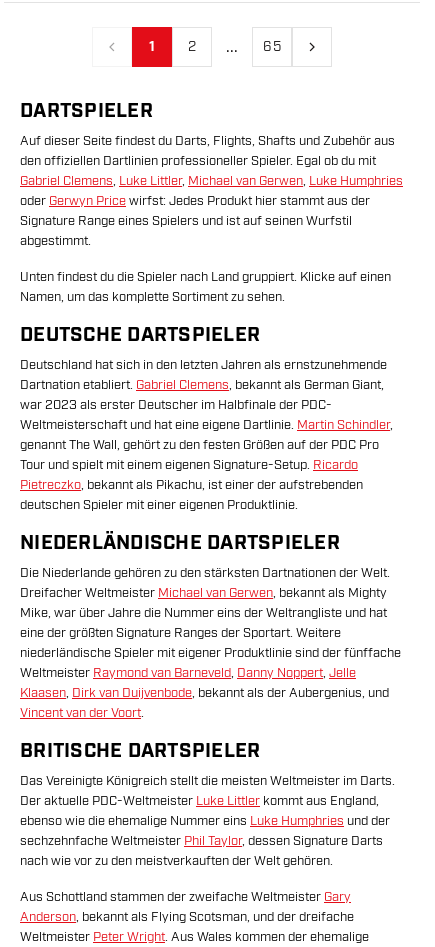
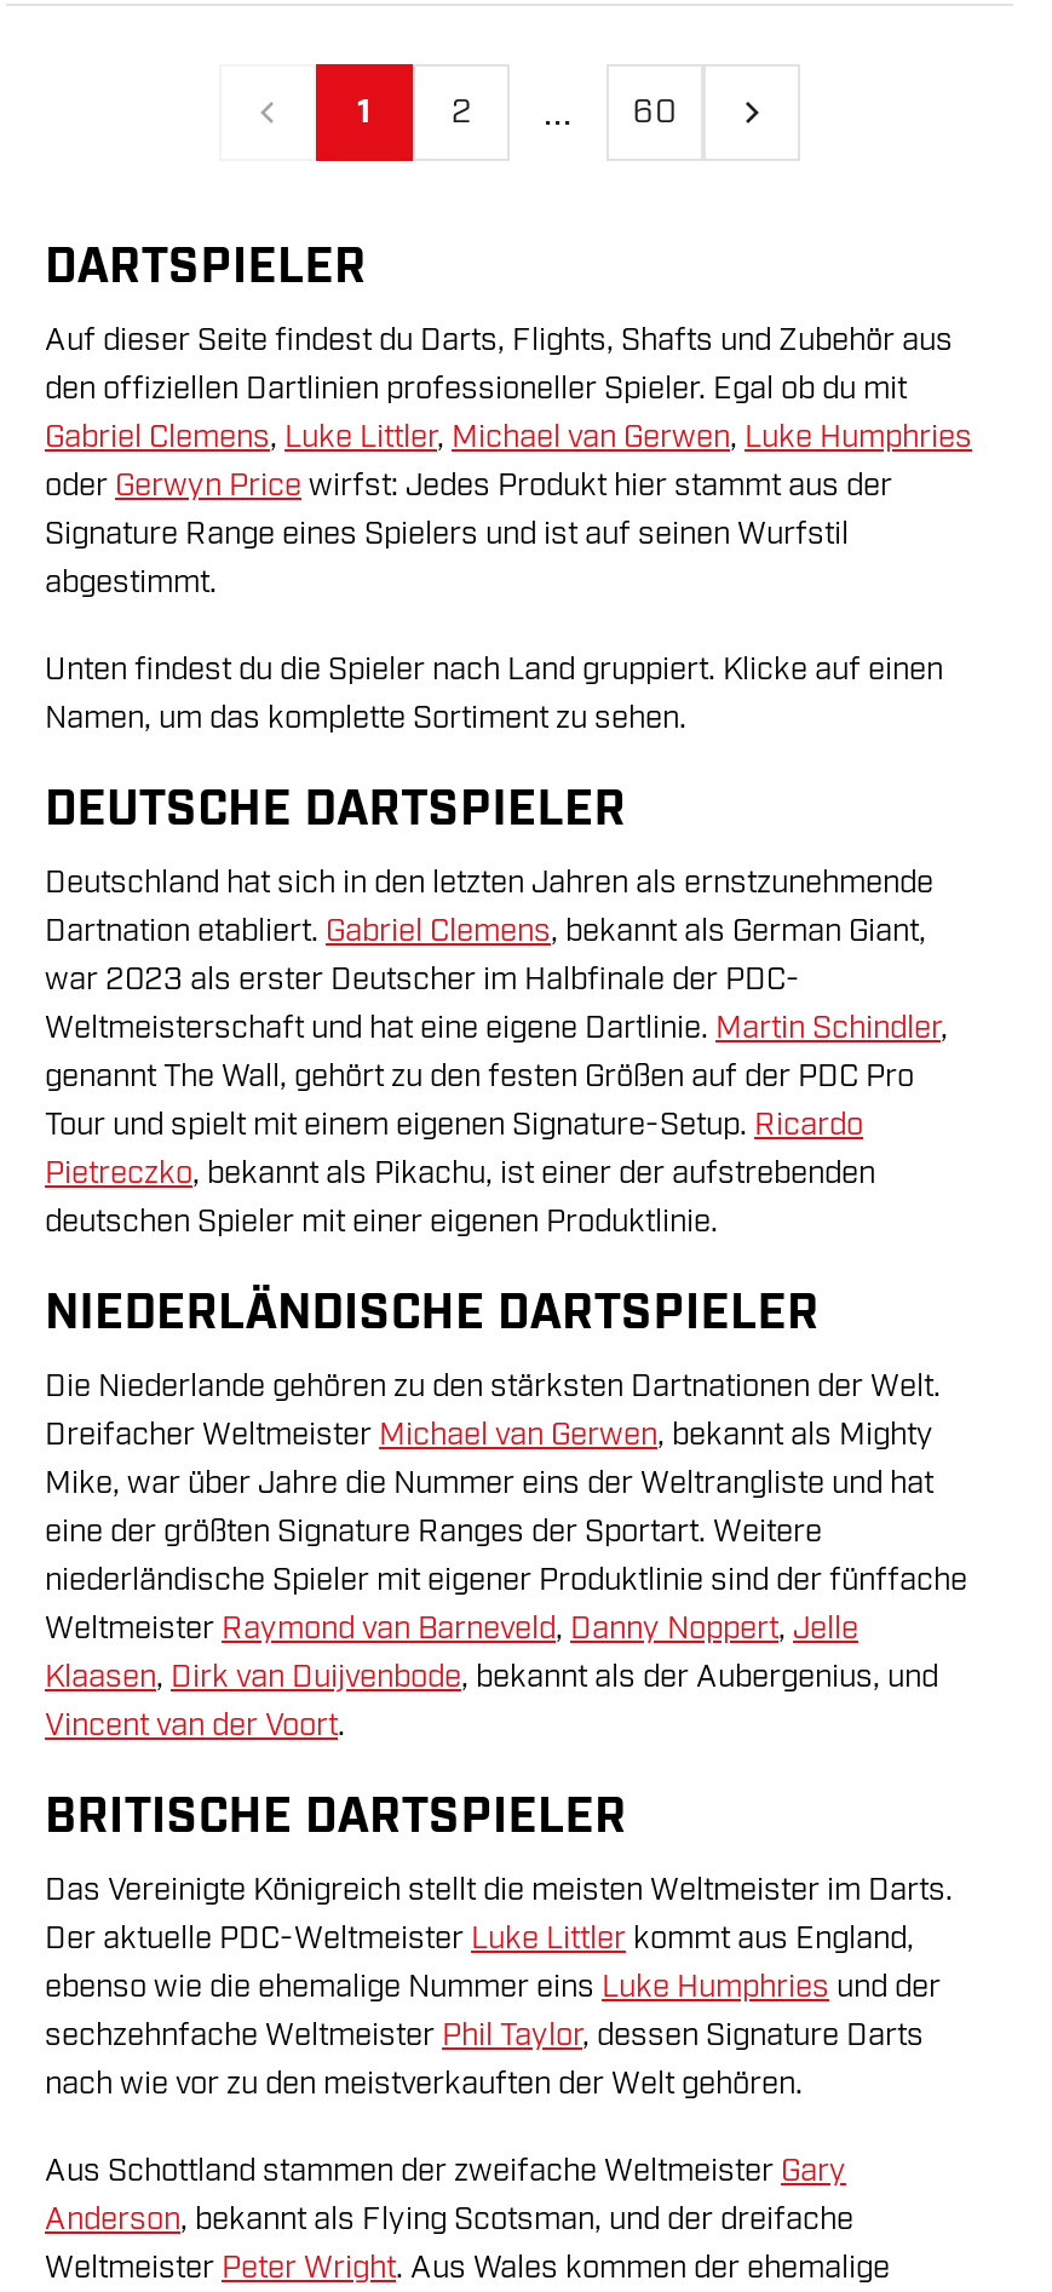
[263,38,281,55] 65 -> [633,91,677,132] 60

